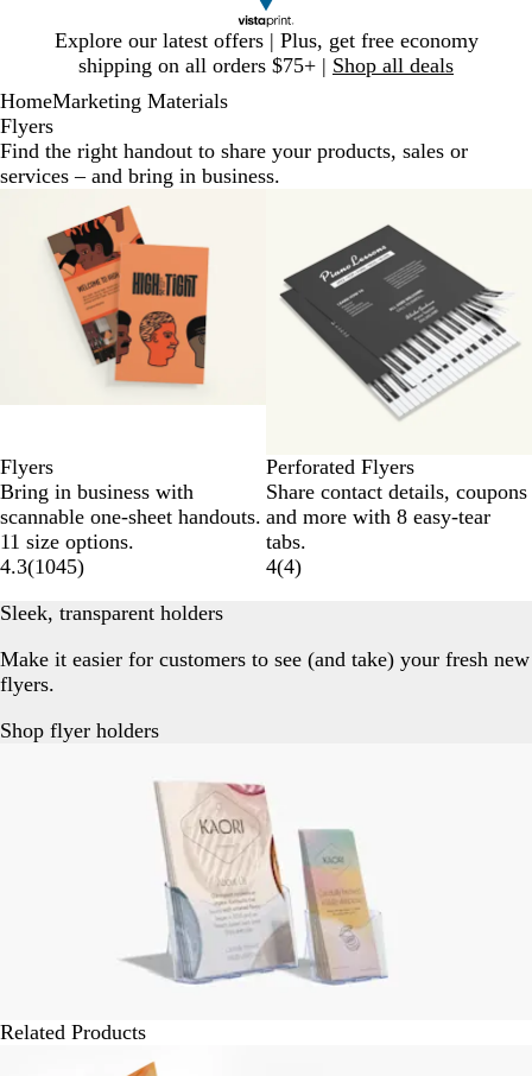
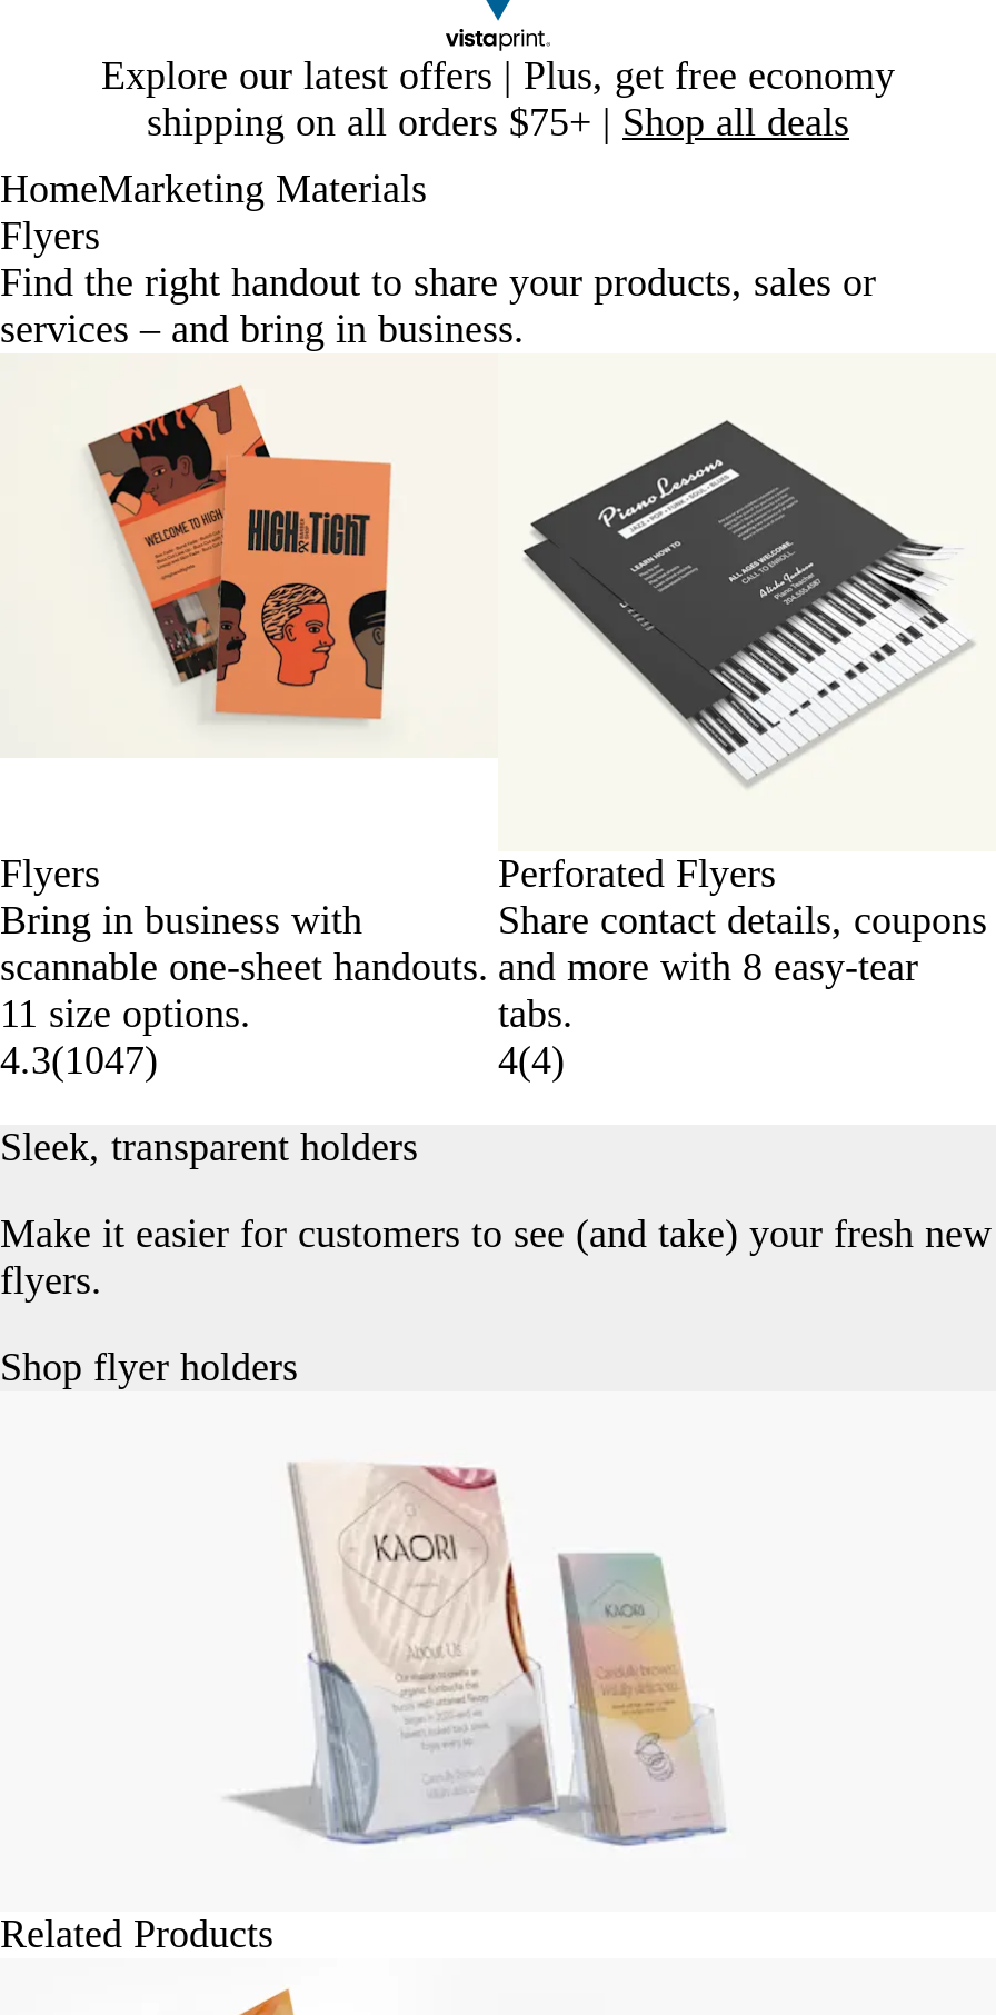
[0,555,84,578] 4.3(1045) -> [0,1038,158,1083] 4.3(1047)

